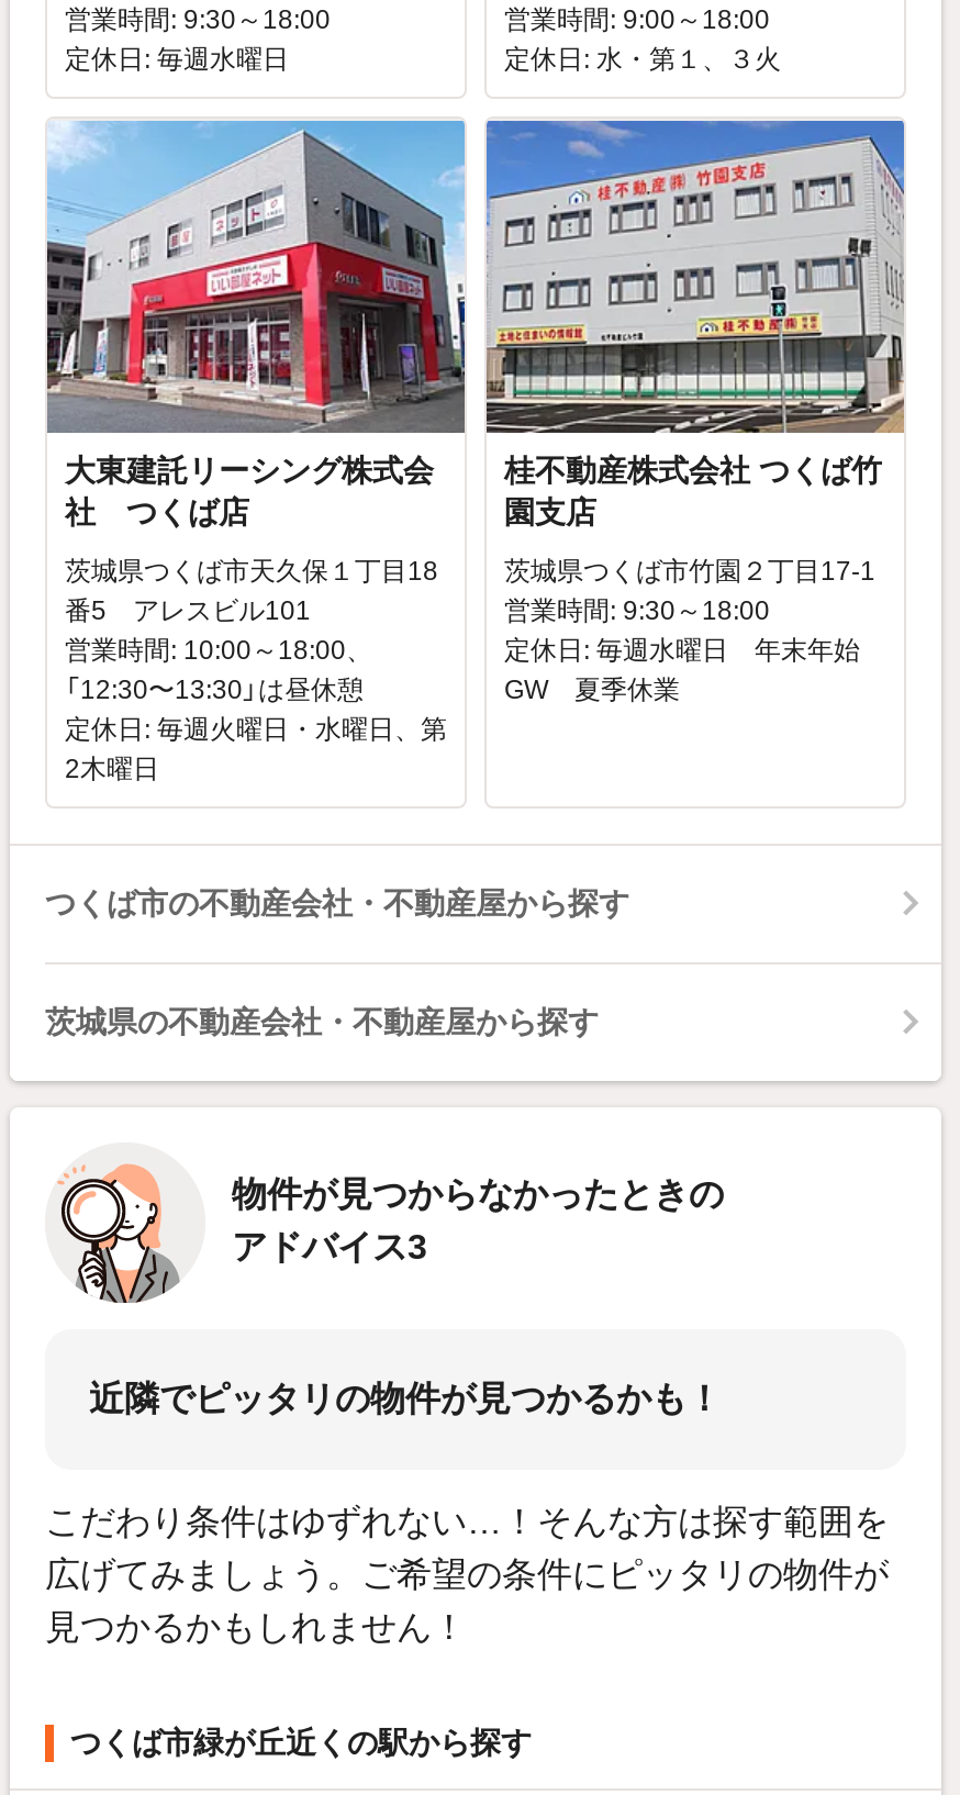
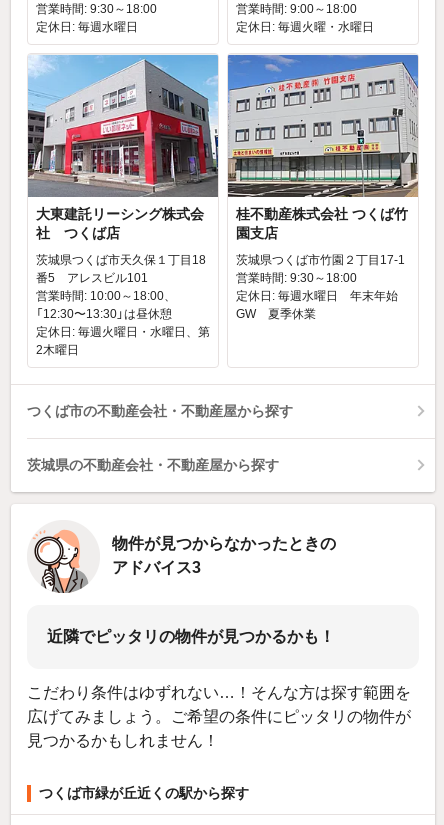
[504,45,781,76] 定休日: 水・第１、３火 -> [236,20,374,34] 定休日: 毎週火曜・水曜日

